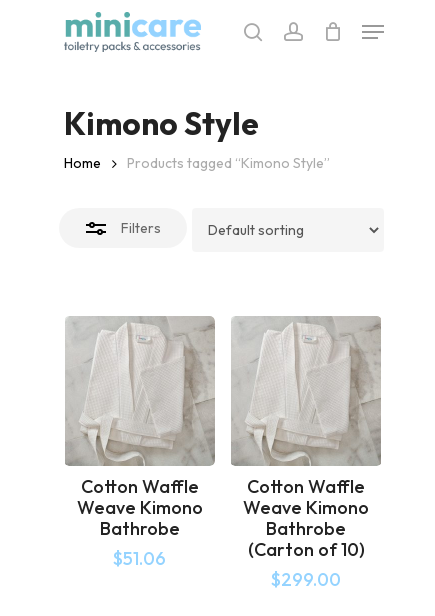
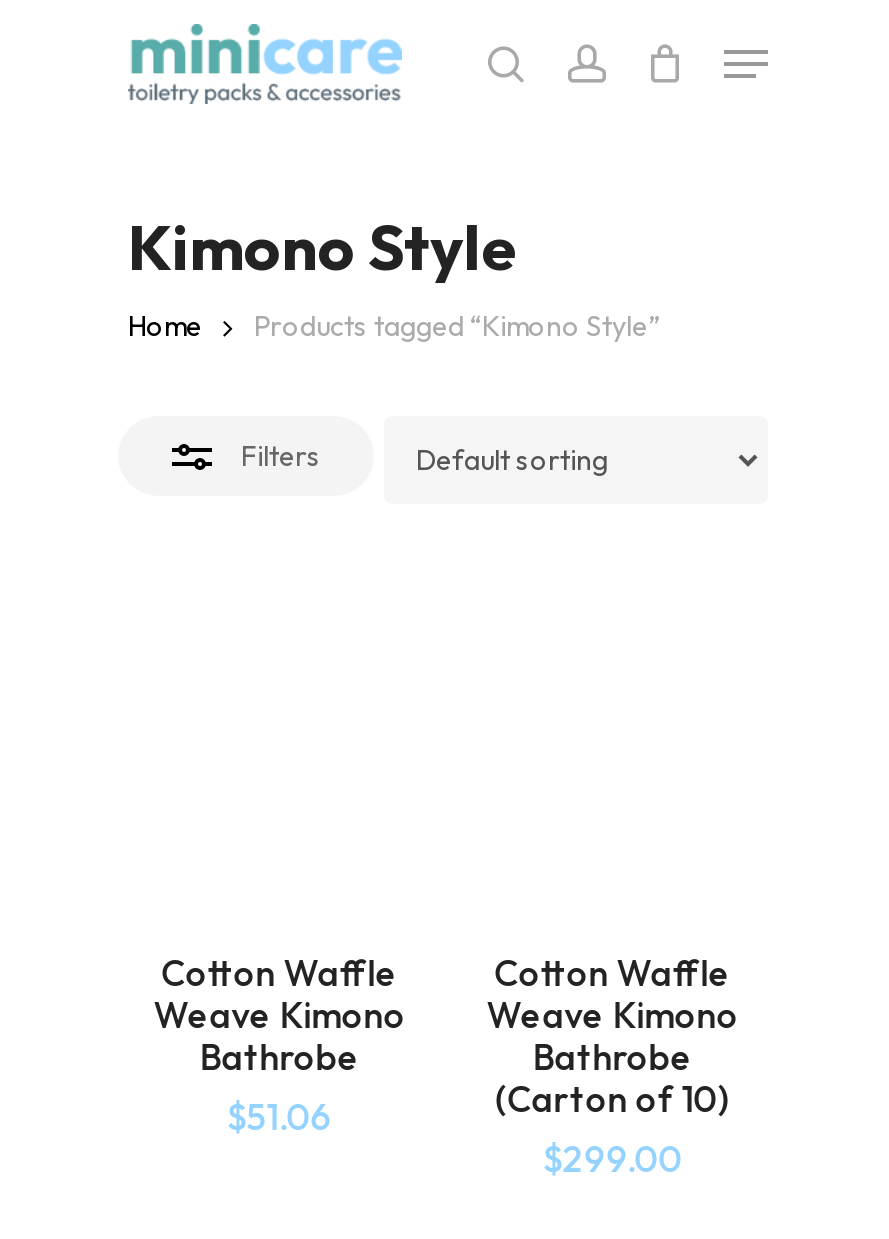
[64,315,216,467] [image] -> none
[230,315,382,467] [image] -> none

